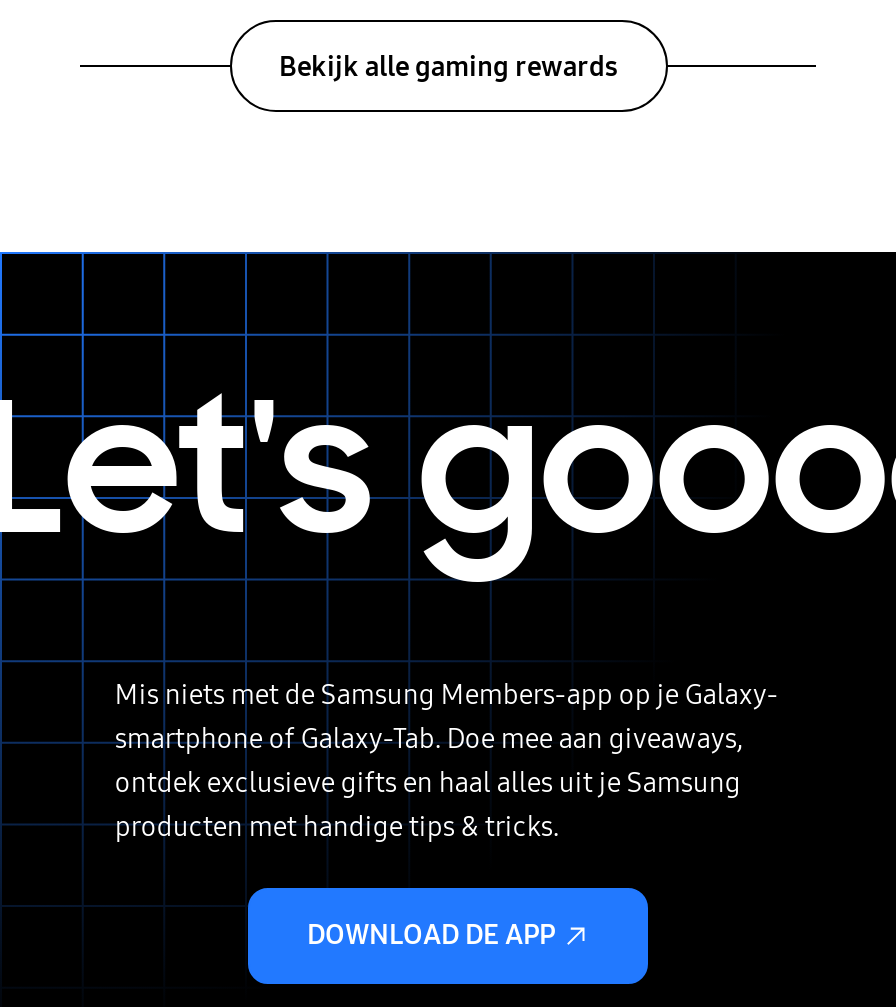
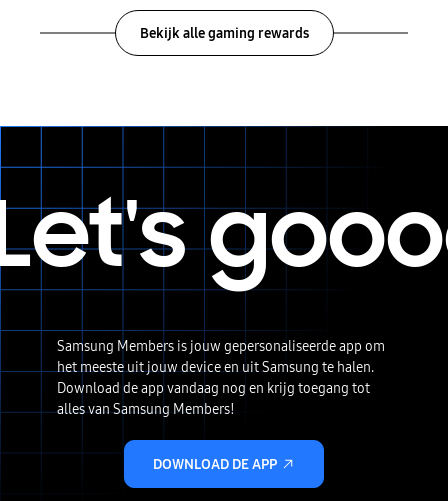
[115,673,779,845] Mis niets met de Samsung Members-app op je Galaxy- | smartphone of Galaxy-Tab. Doe mee aan giveaways, | ontdek exclusieve gifts en haal alles uit je Samsung | producten met handige tips & tricks. -> [57,336,385,419] Samsung Members is jouw gepersonaliseerde app om | het meeste uit jouw device en uit Samsung te halen. | Download de app vandaag nog en krijg toegang tot | alles van Samsung Members!

